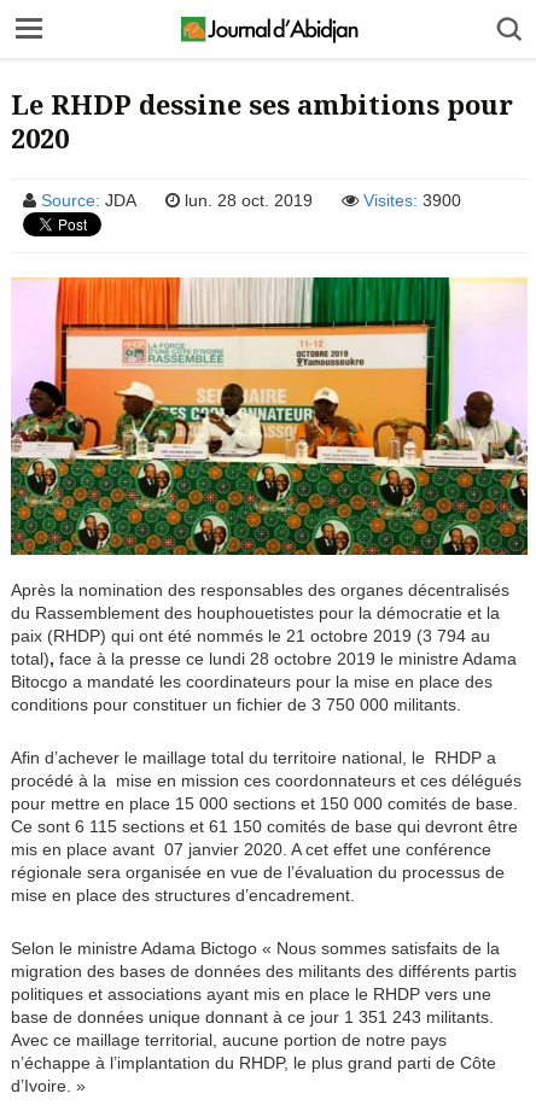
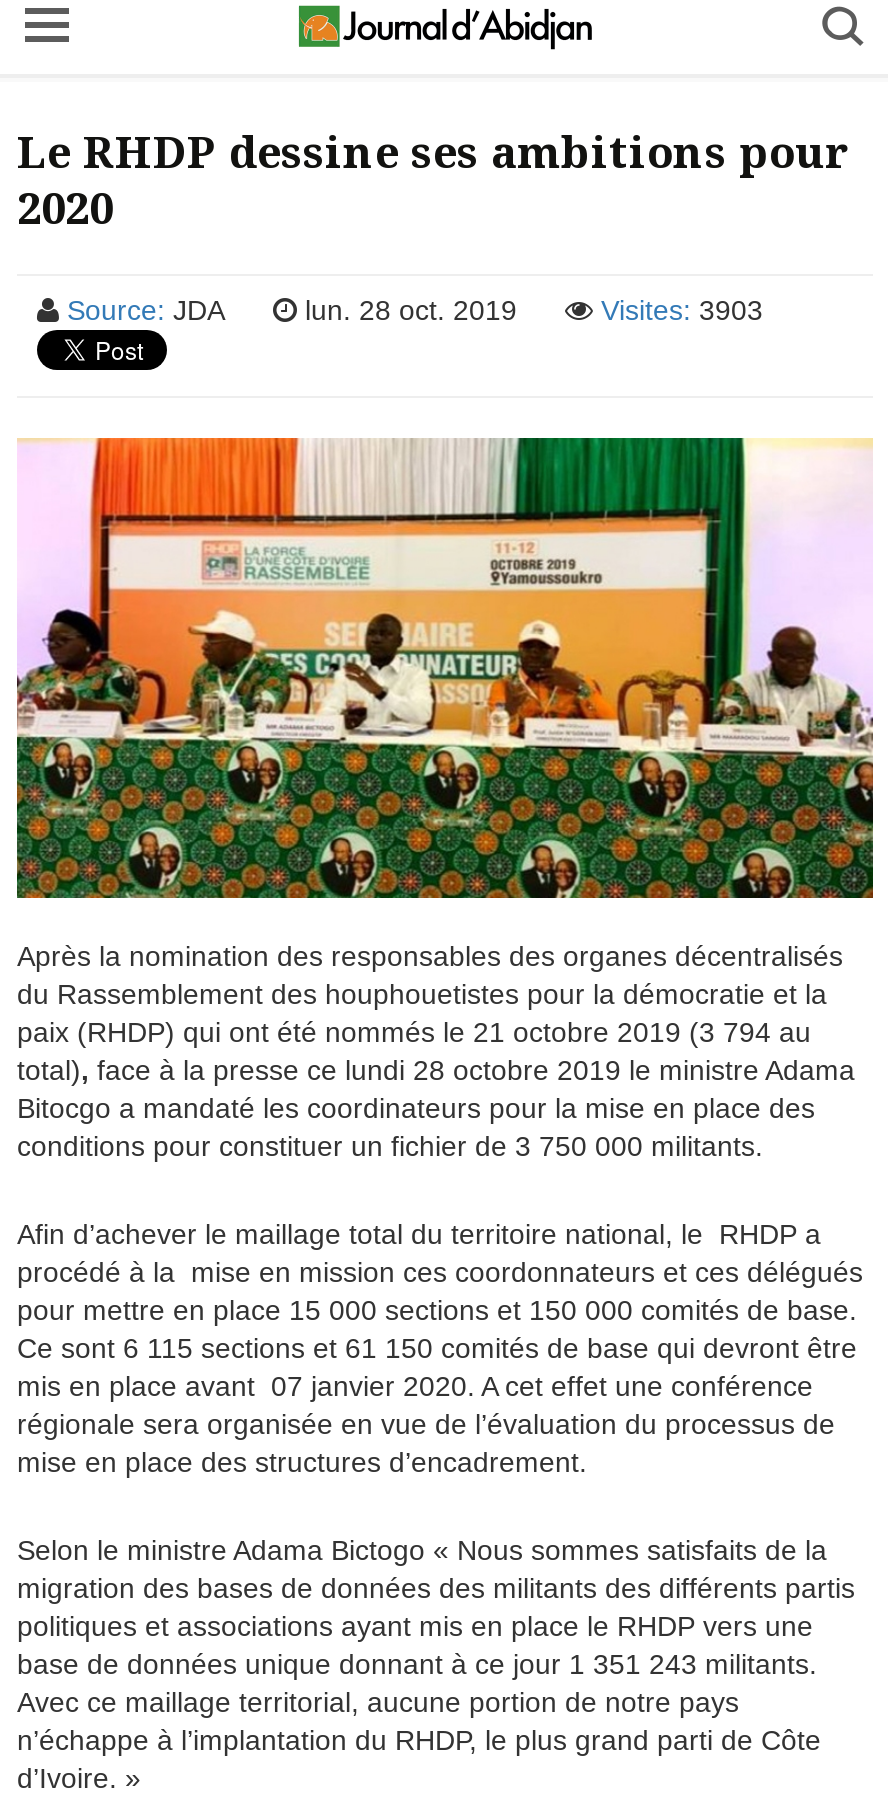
[363,191,461,210] Visites: 3900 -> [601,294,763,326] Visites: 3903

